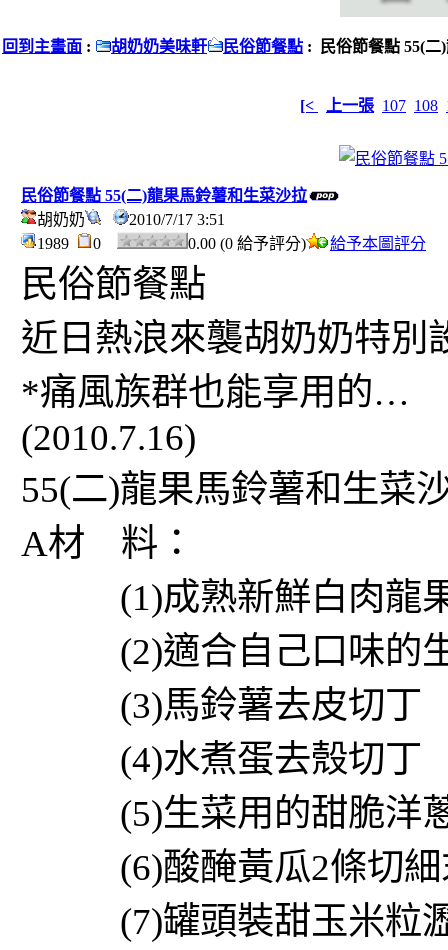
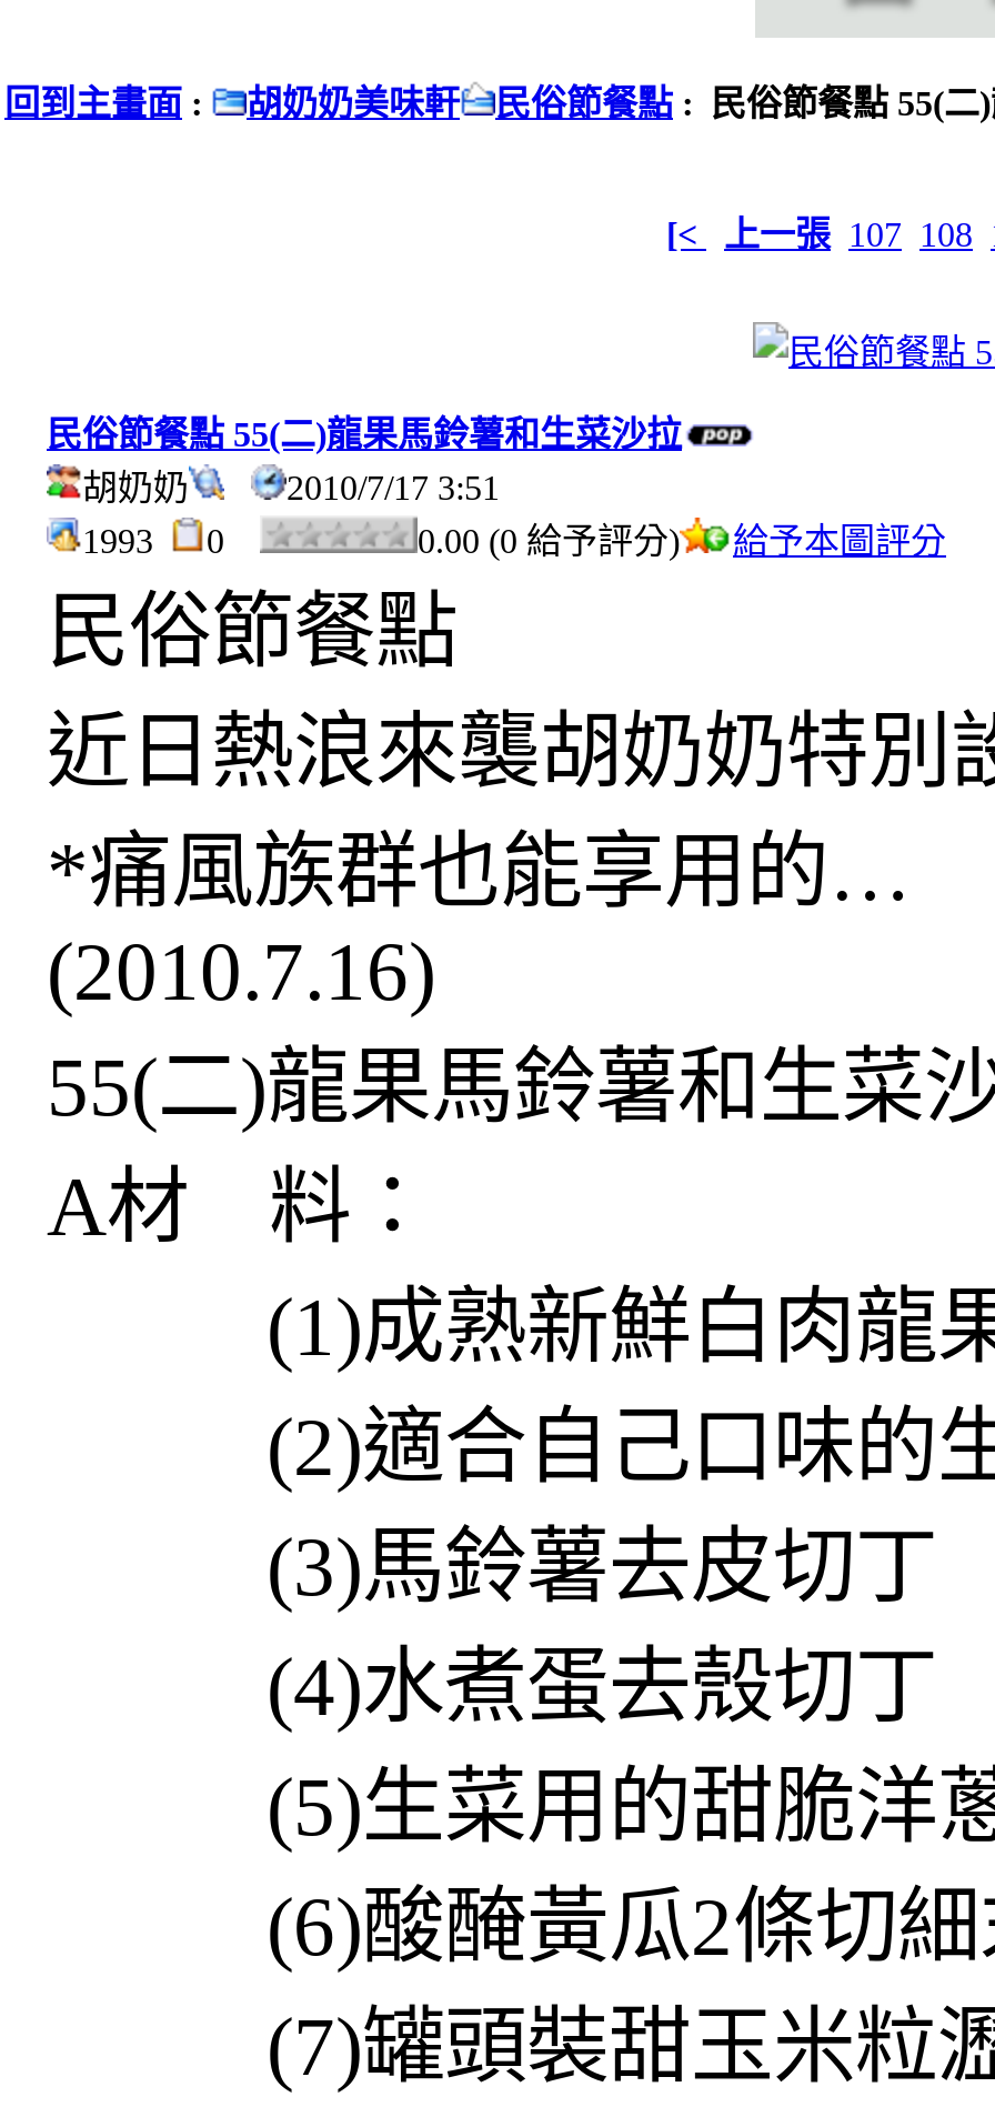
[37,235,77,252] 1989 -> [82,522,171,560] 1993

